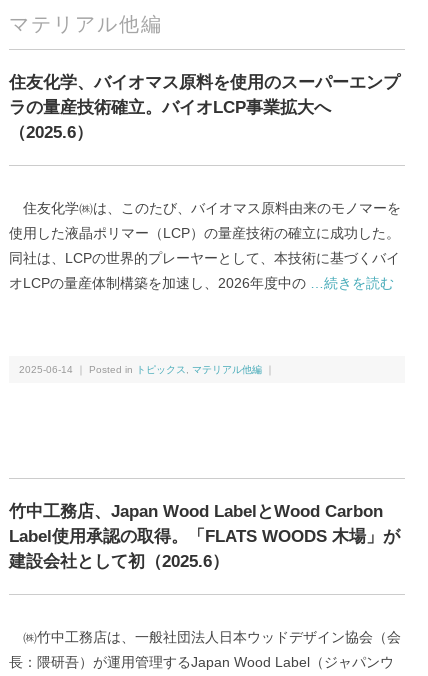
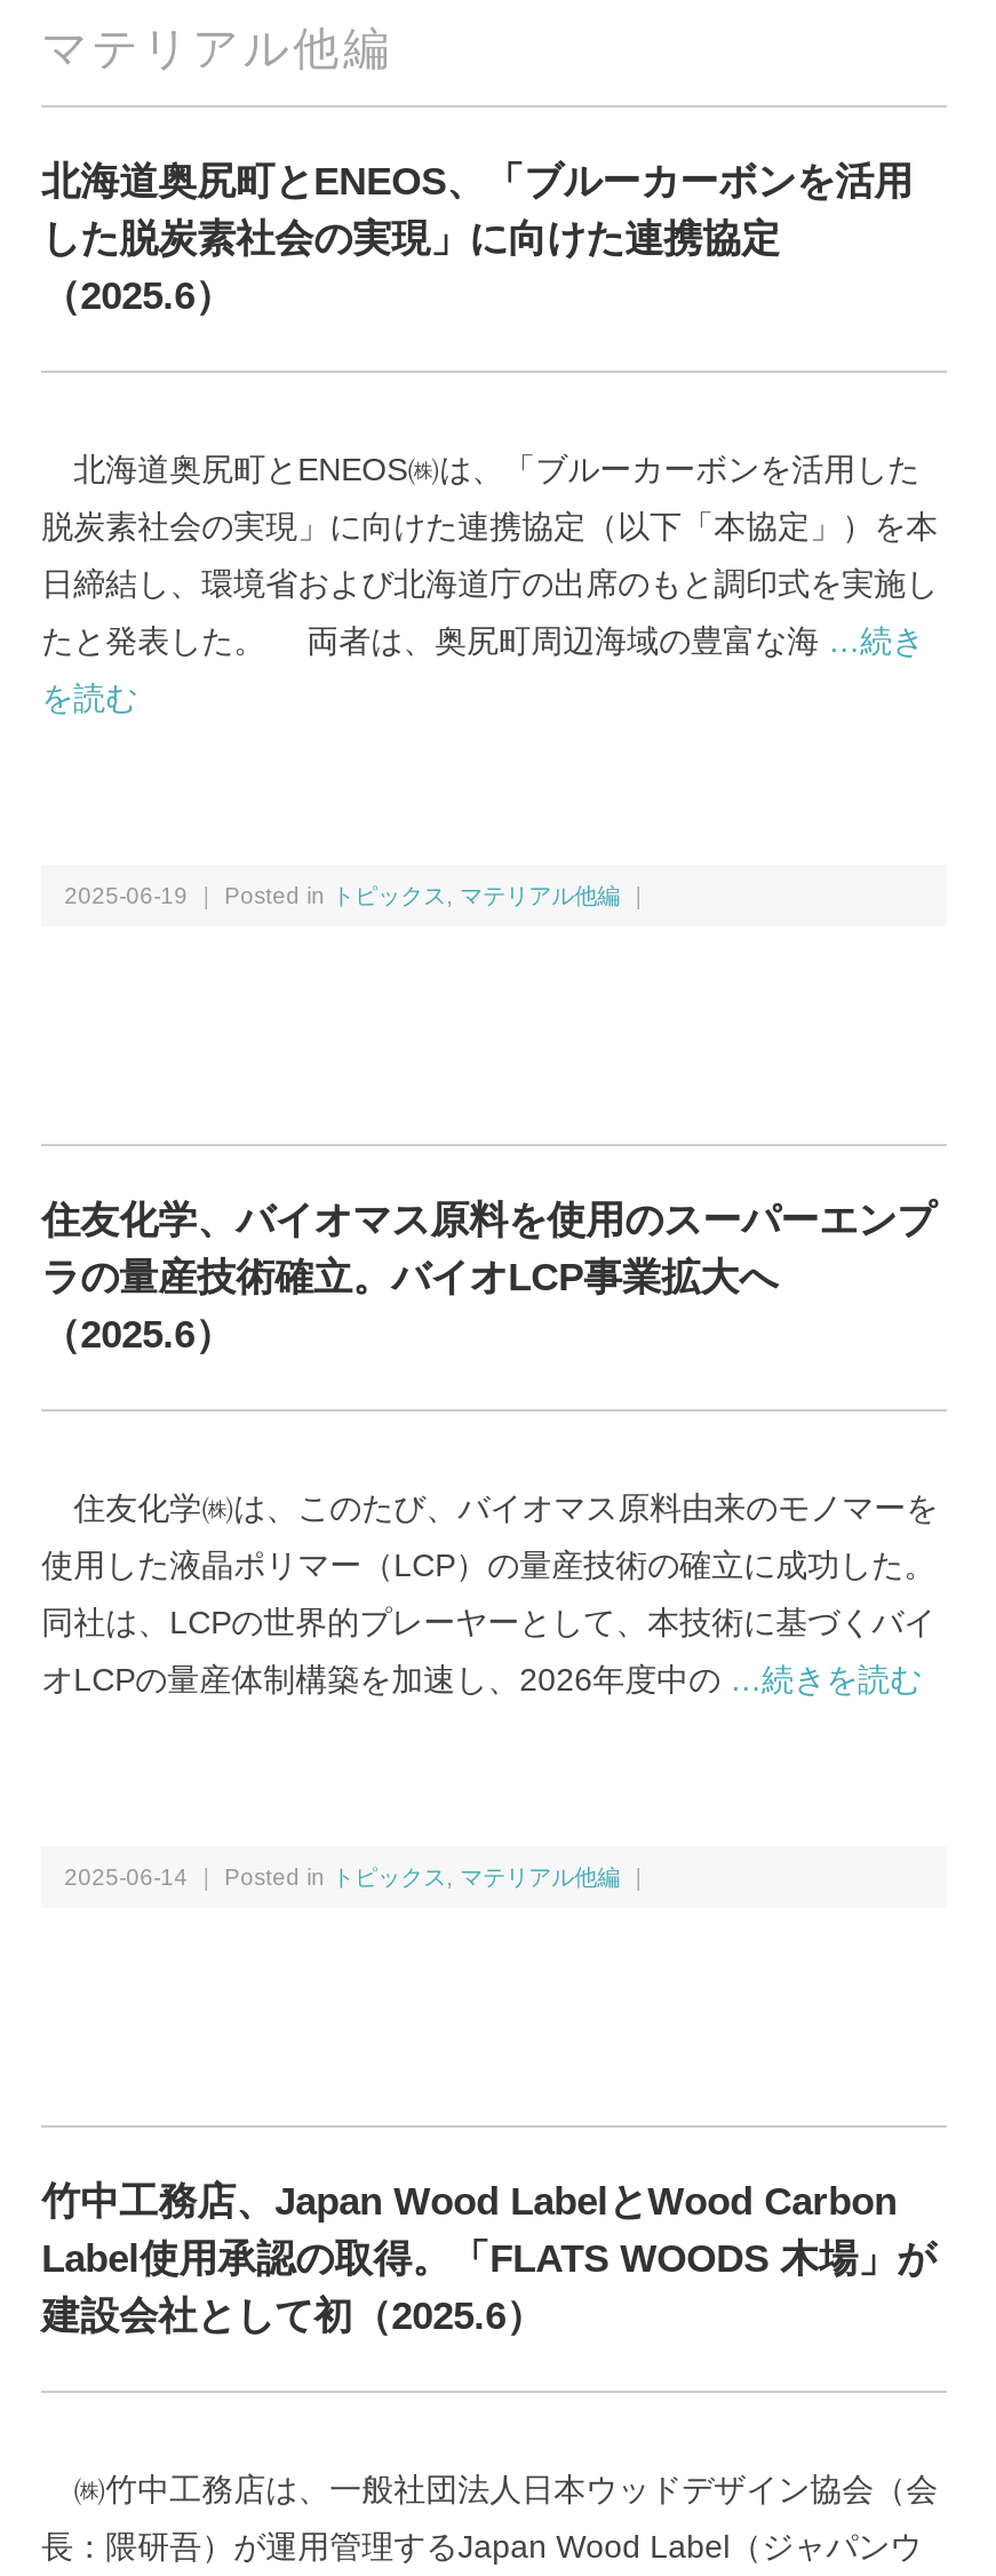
none -> [42,161,913,319] 北海道奥尻町とENEOS、「ブルーカーボンを活用 | した脱炭素社会の実現」に向けた連携協定 | （2025.6）
none -> [42,452,938,717] 北海道奥尻町とENEOS㈱は、「ブルーカーボンを活用した | 脱炭素社会の実現」に向けた連携協定（以下「本協定」）を本 | 日締結し、環境省および北海道庁の出席のもと調印式を実施し | たと発表した。 両者は、奥尻町周辺海域の豊富な海…続き | を読む
none -> [64,884,680,909] 2025-06-19 ｜ Posted inトピックス,マテリアル他編｜

